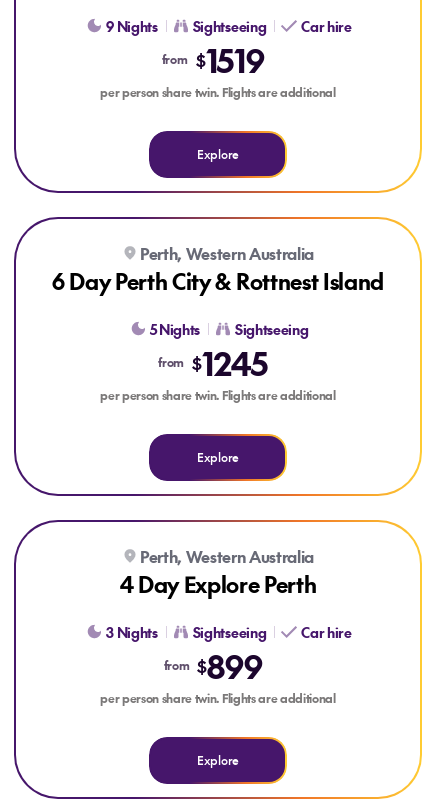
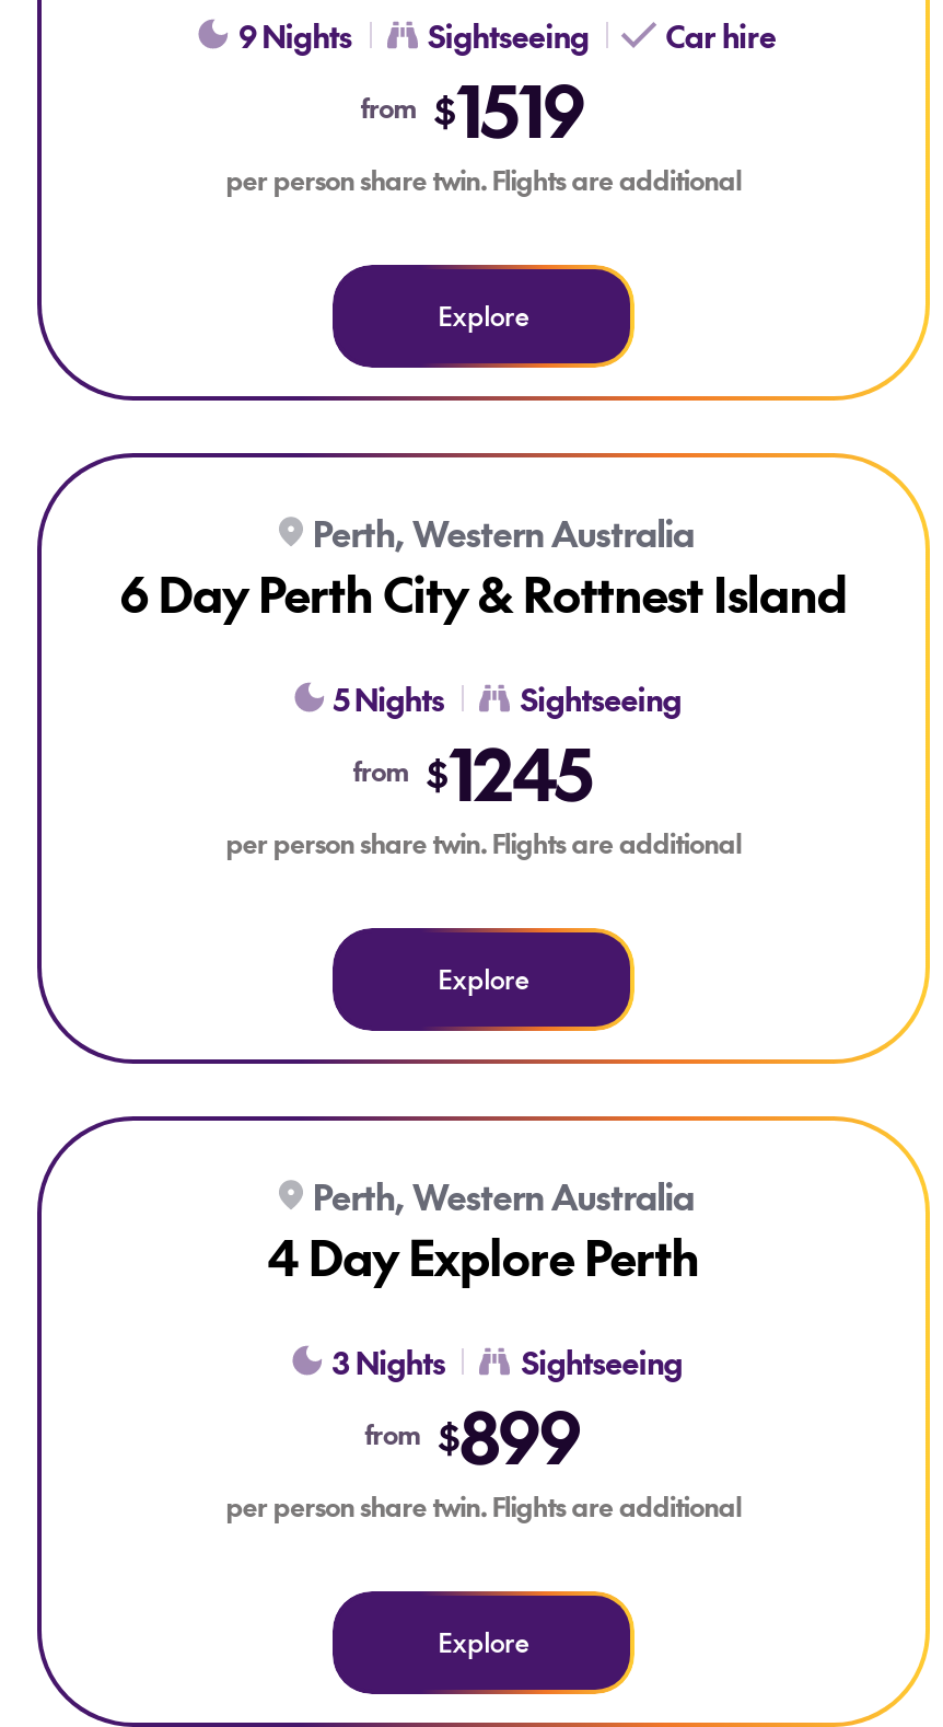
[301,622,352,642] Car hire -> none

